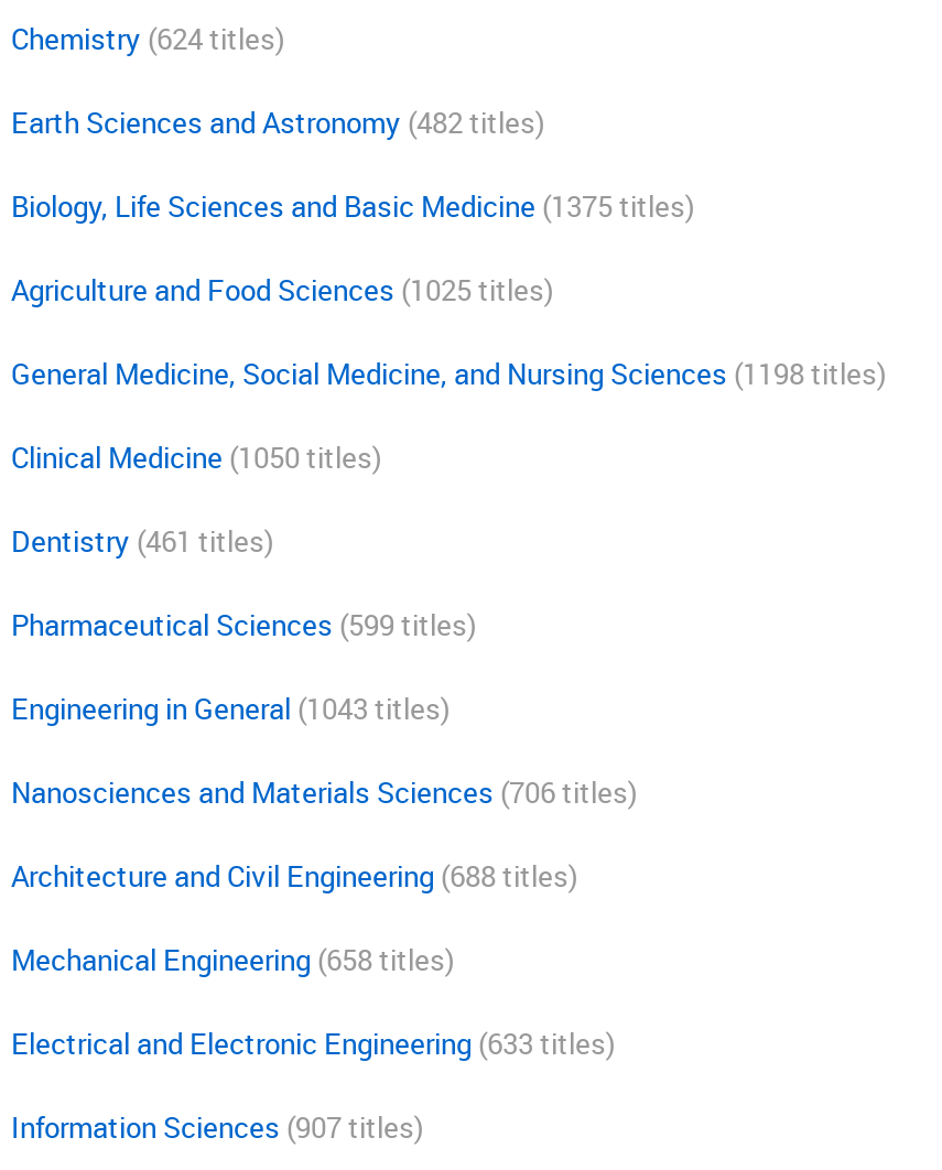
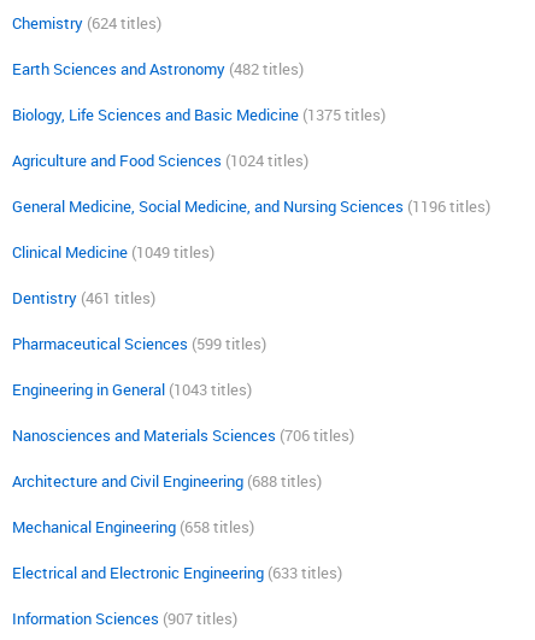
[11,270,553,310] Agriculture and Food Sciences (1025 titles) -> [12,149,308,171] Agriculture and Food Sciences (1024 titles)
[11,354,886,393] General Medicine, Social Medicine, and Nursing Sciences (1198 titles) -> [12,195,490,217] General Medicine, Social Medicine, and Nursing Sciences (1196 titles)
[11,437,381,477] Clinical Medicine (1050 titles) -> [12,241,214,263] Clinical Medicine (1049 titles)

